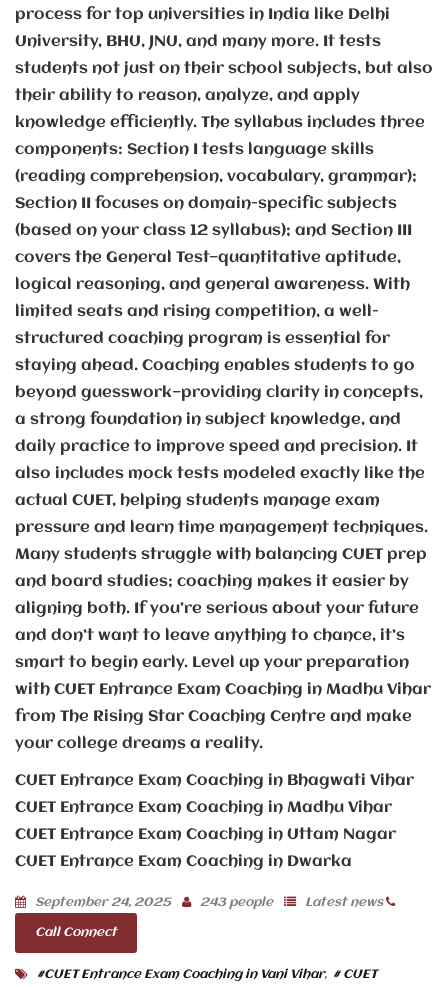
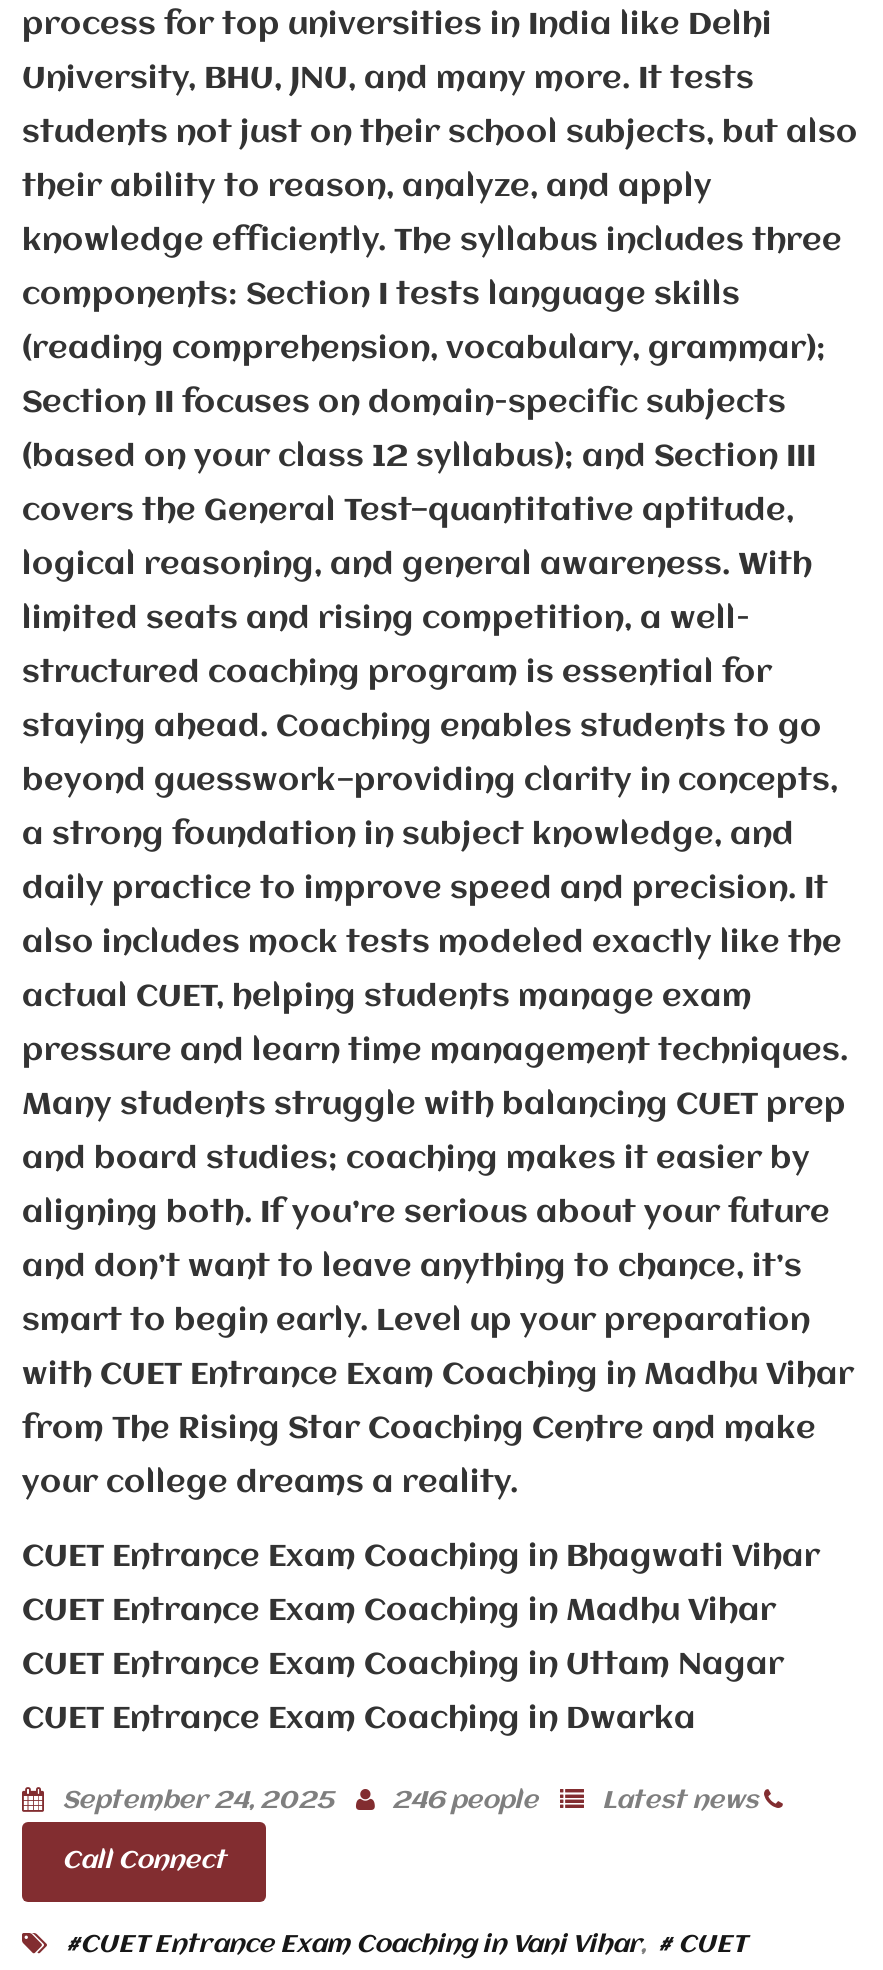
[32,896,273,909] September 24, 2025 243 people -> [56,1788,538,1814] September 24, 2025 246 people

